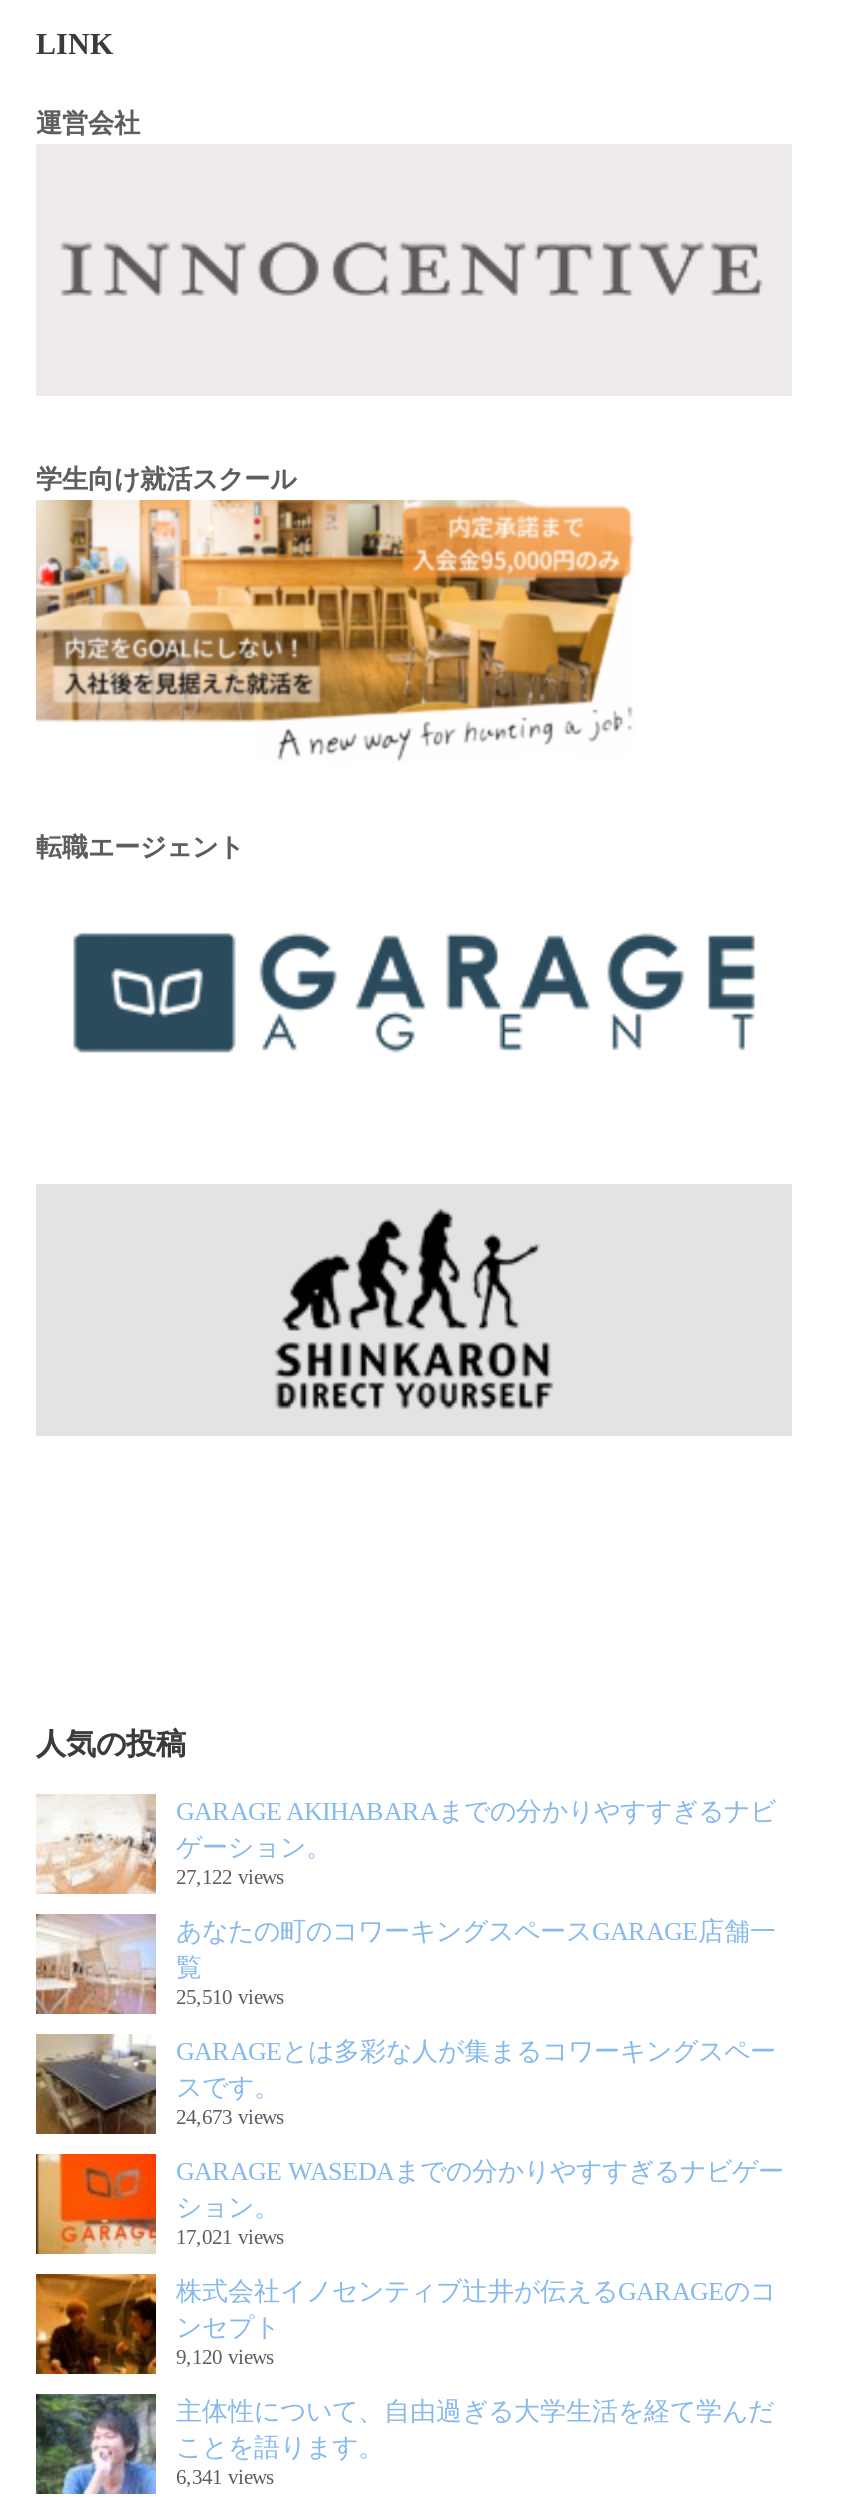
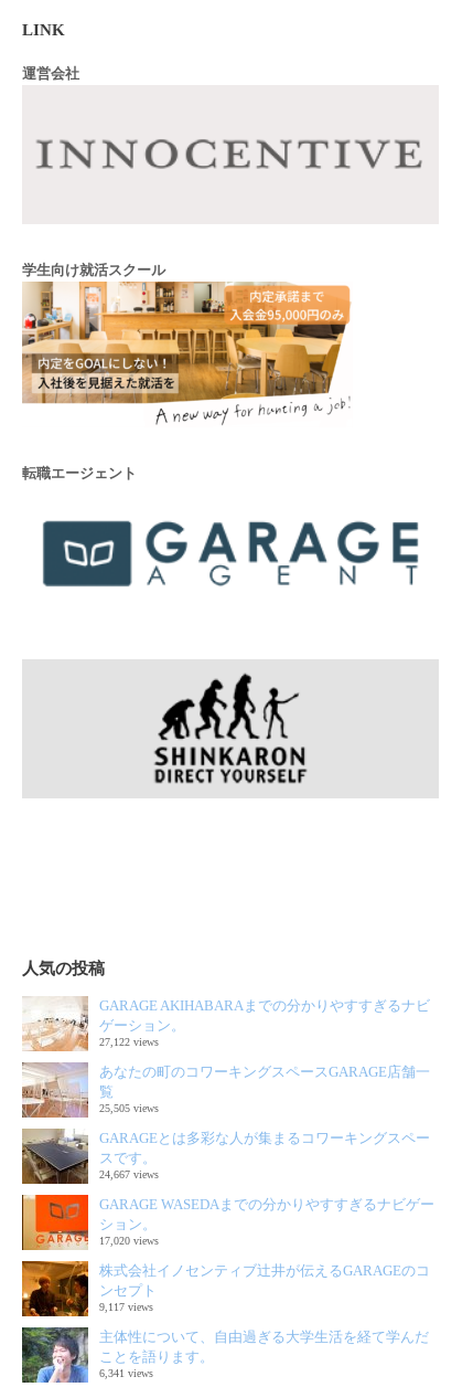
[176,1985,284,2007] 25,510 views -> [99,1102,159,1114] 25,505 views
[176,2105,284,2127] 24,673 views -> [99,1168,159,1180] 24,667 views
[176,2225,284,2247] 17,021 views -> [99,1234,159,1246] 17,020 views
[176,2345,274,2367] 9,120 views -> [99,1300,153,1312] 9,117 views

